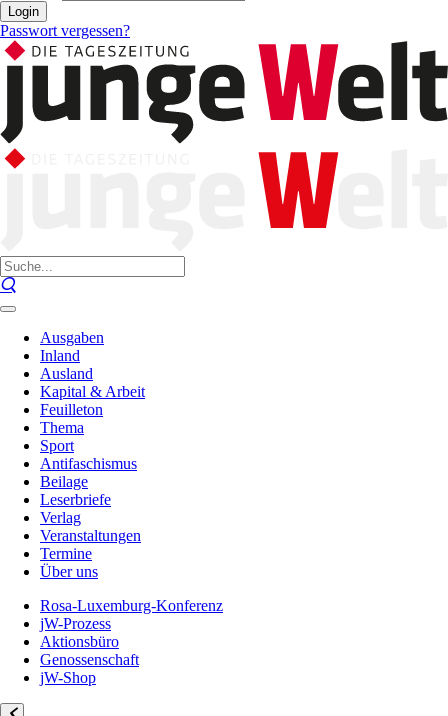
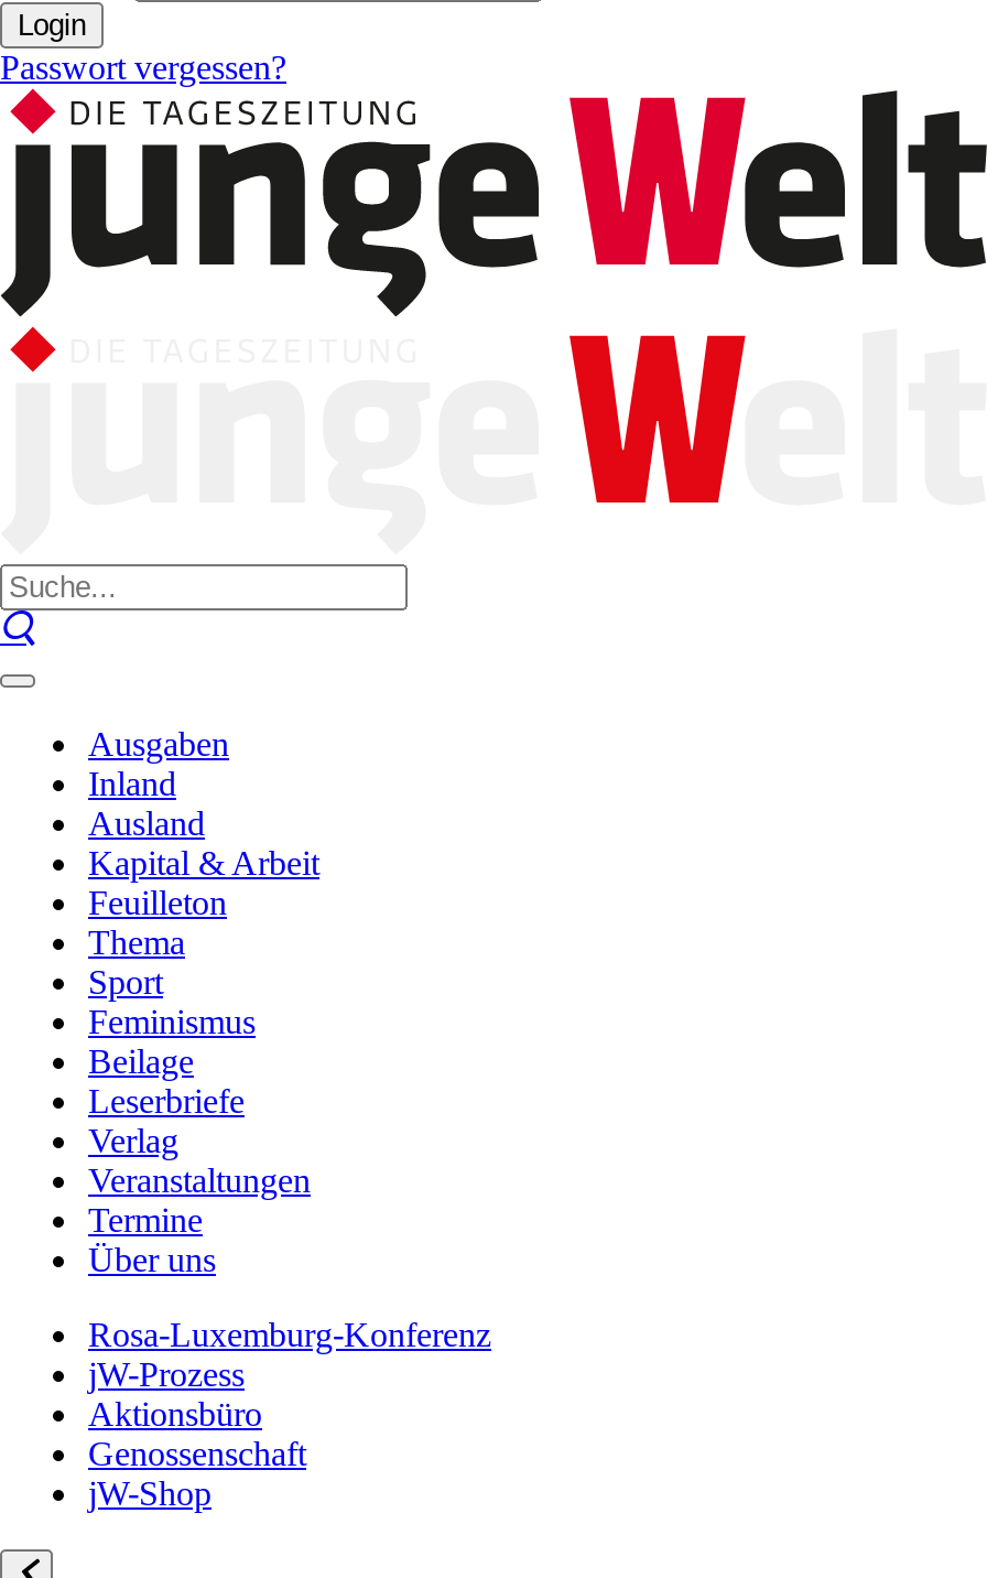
[40,455,137,472] Antifaschismus -> [88,1003,256,1040] Feminismus

